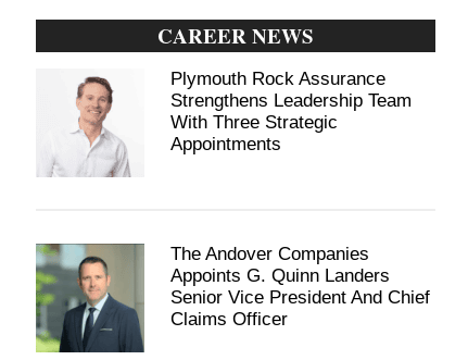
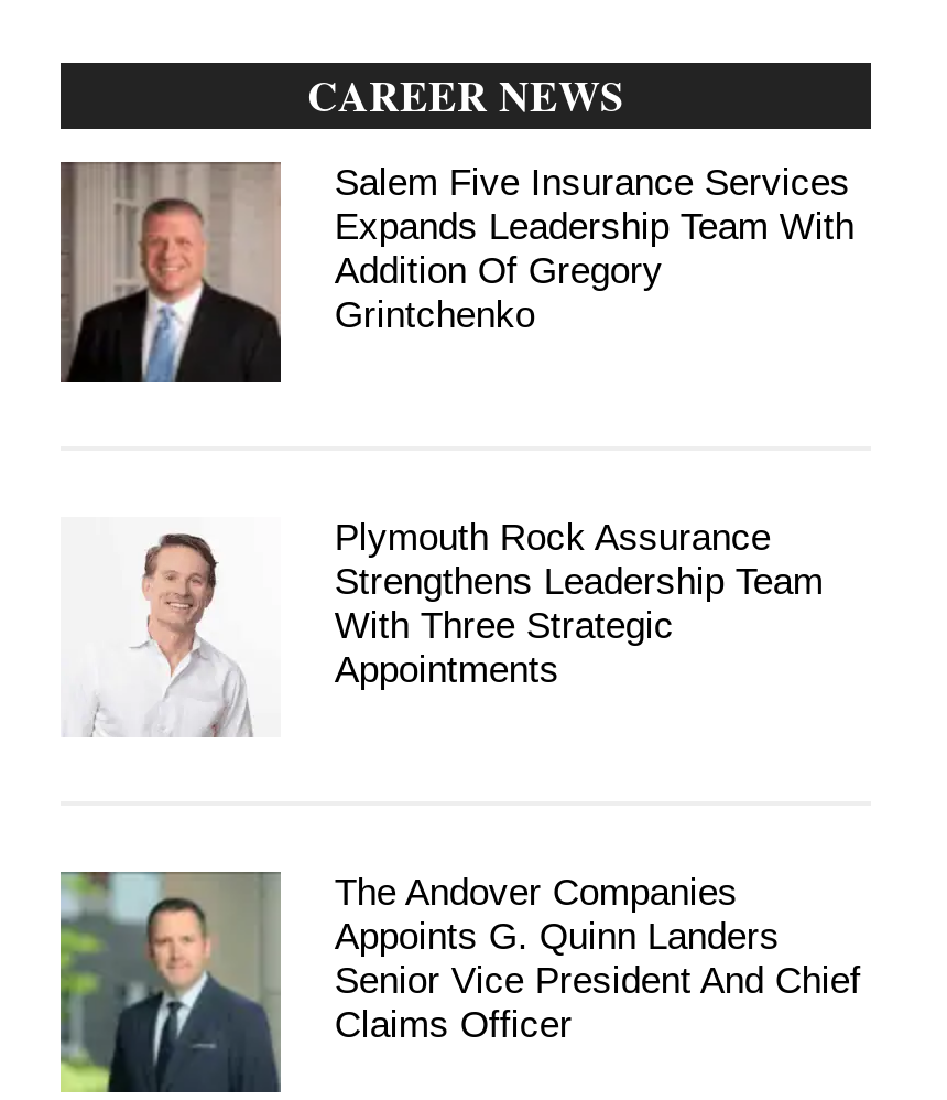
none -> [58,160,854,385] [image] | Salem Five Insurance Services | Expands Leadership Team With | Addition Of Gregory | Grintchenko

